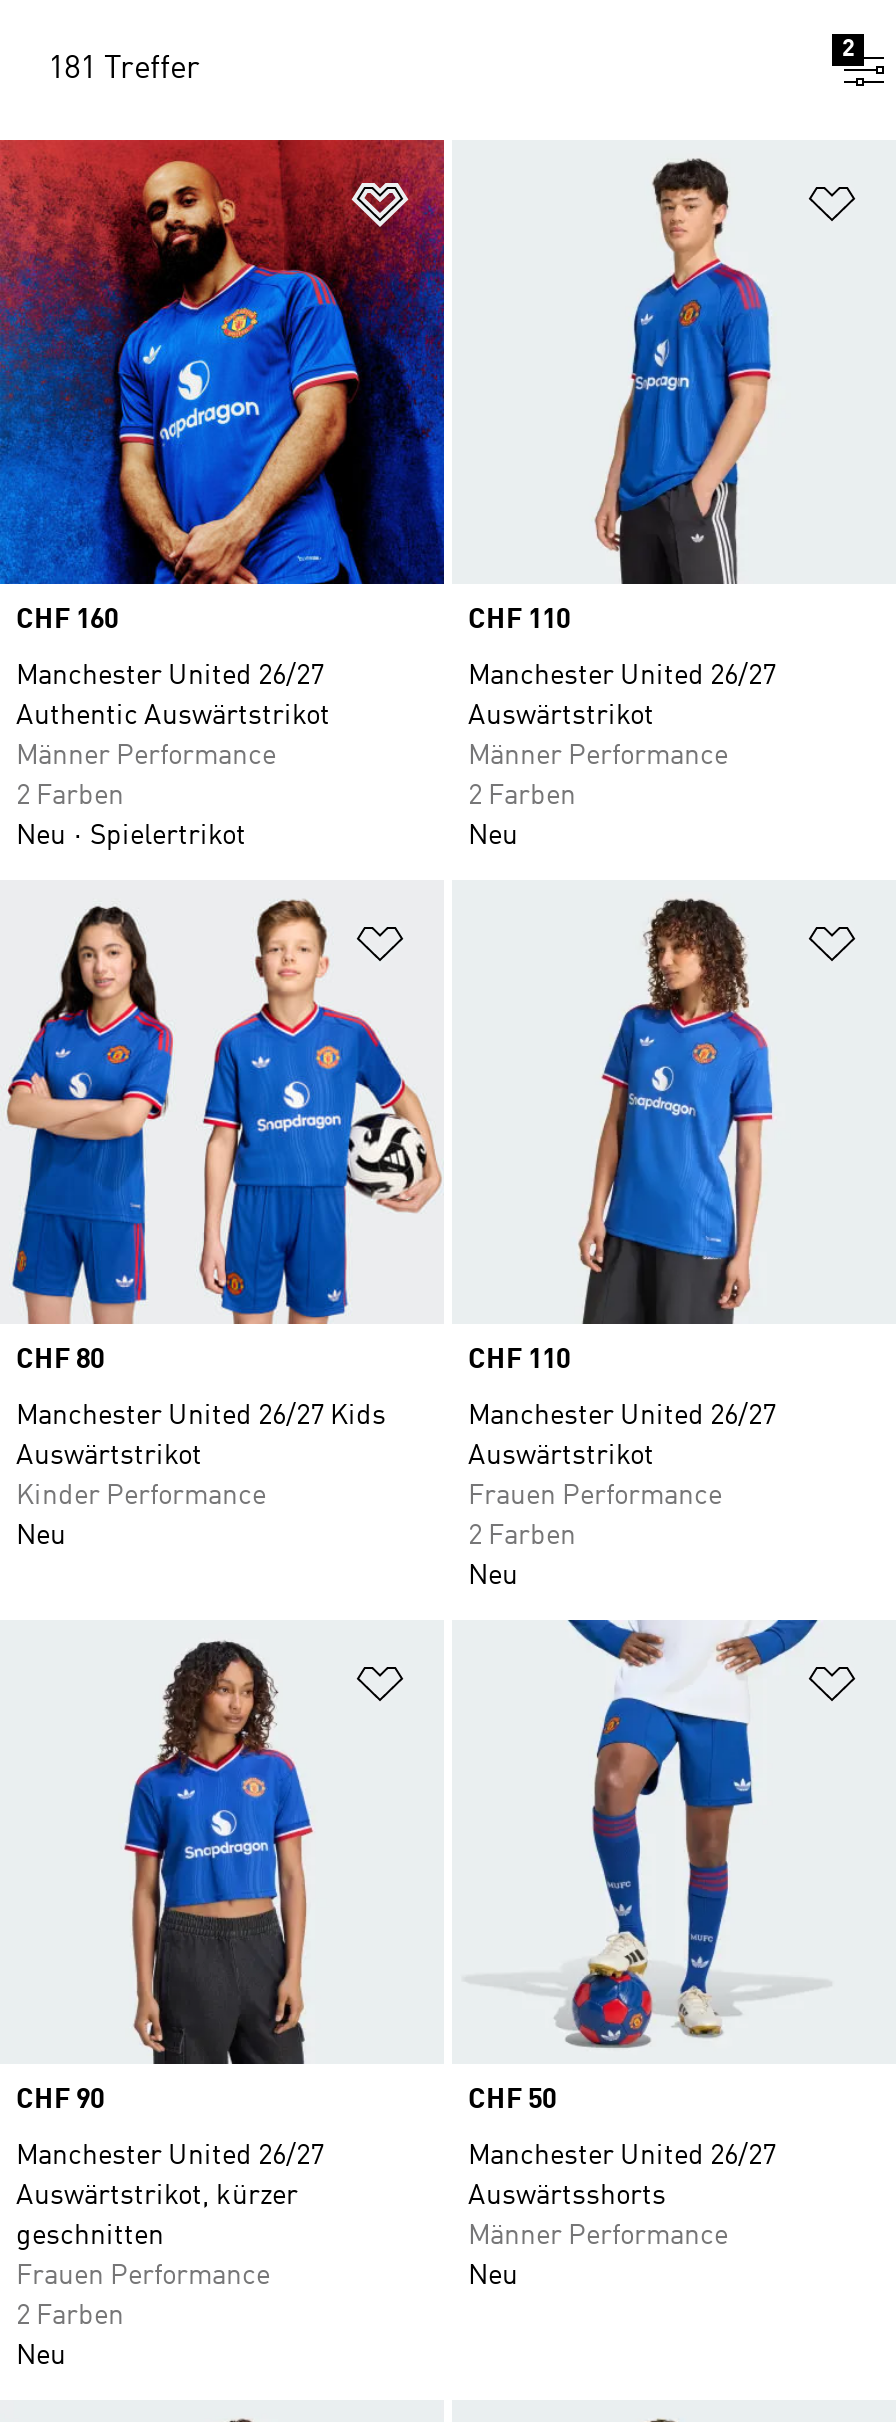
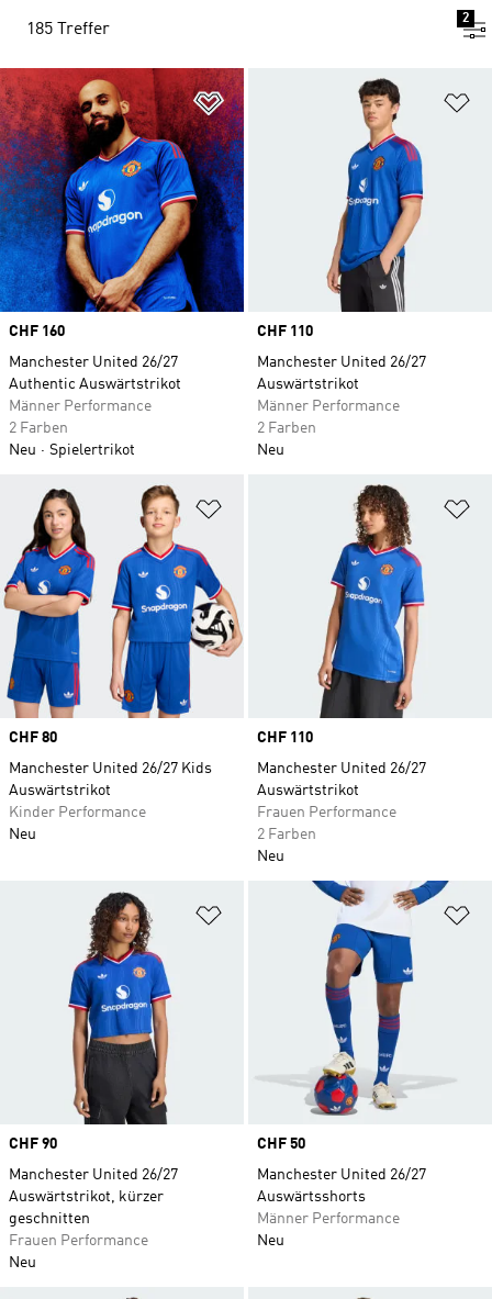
[48,54,200,86] 181 Treffer -> [26,21,110,38] 185 Treffer
[16,2302,124,2330] 2 Farben -> none

